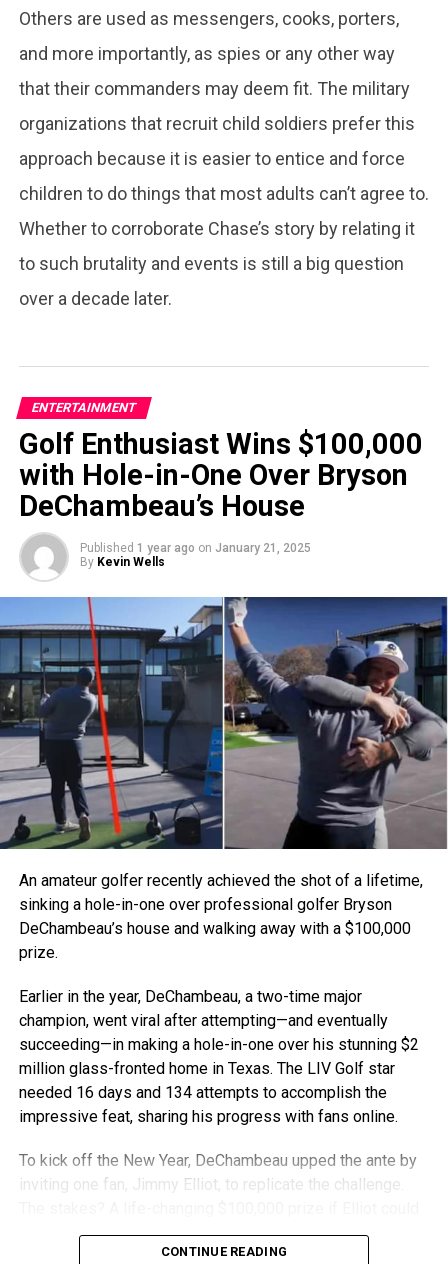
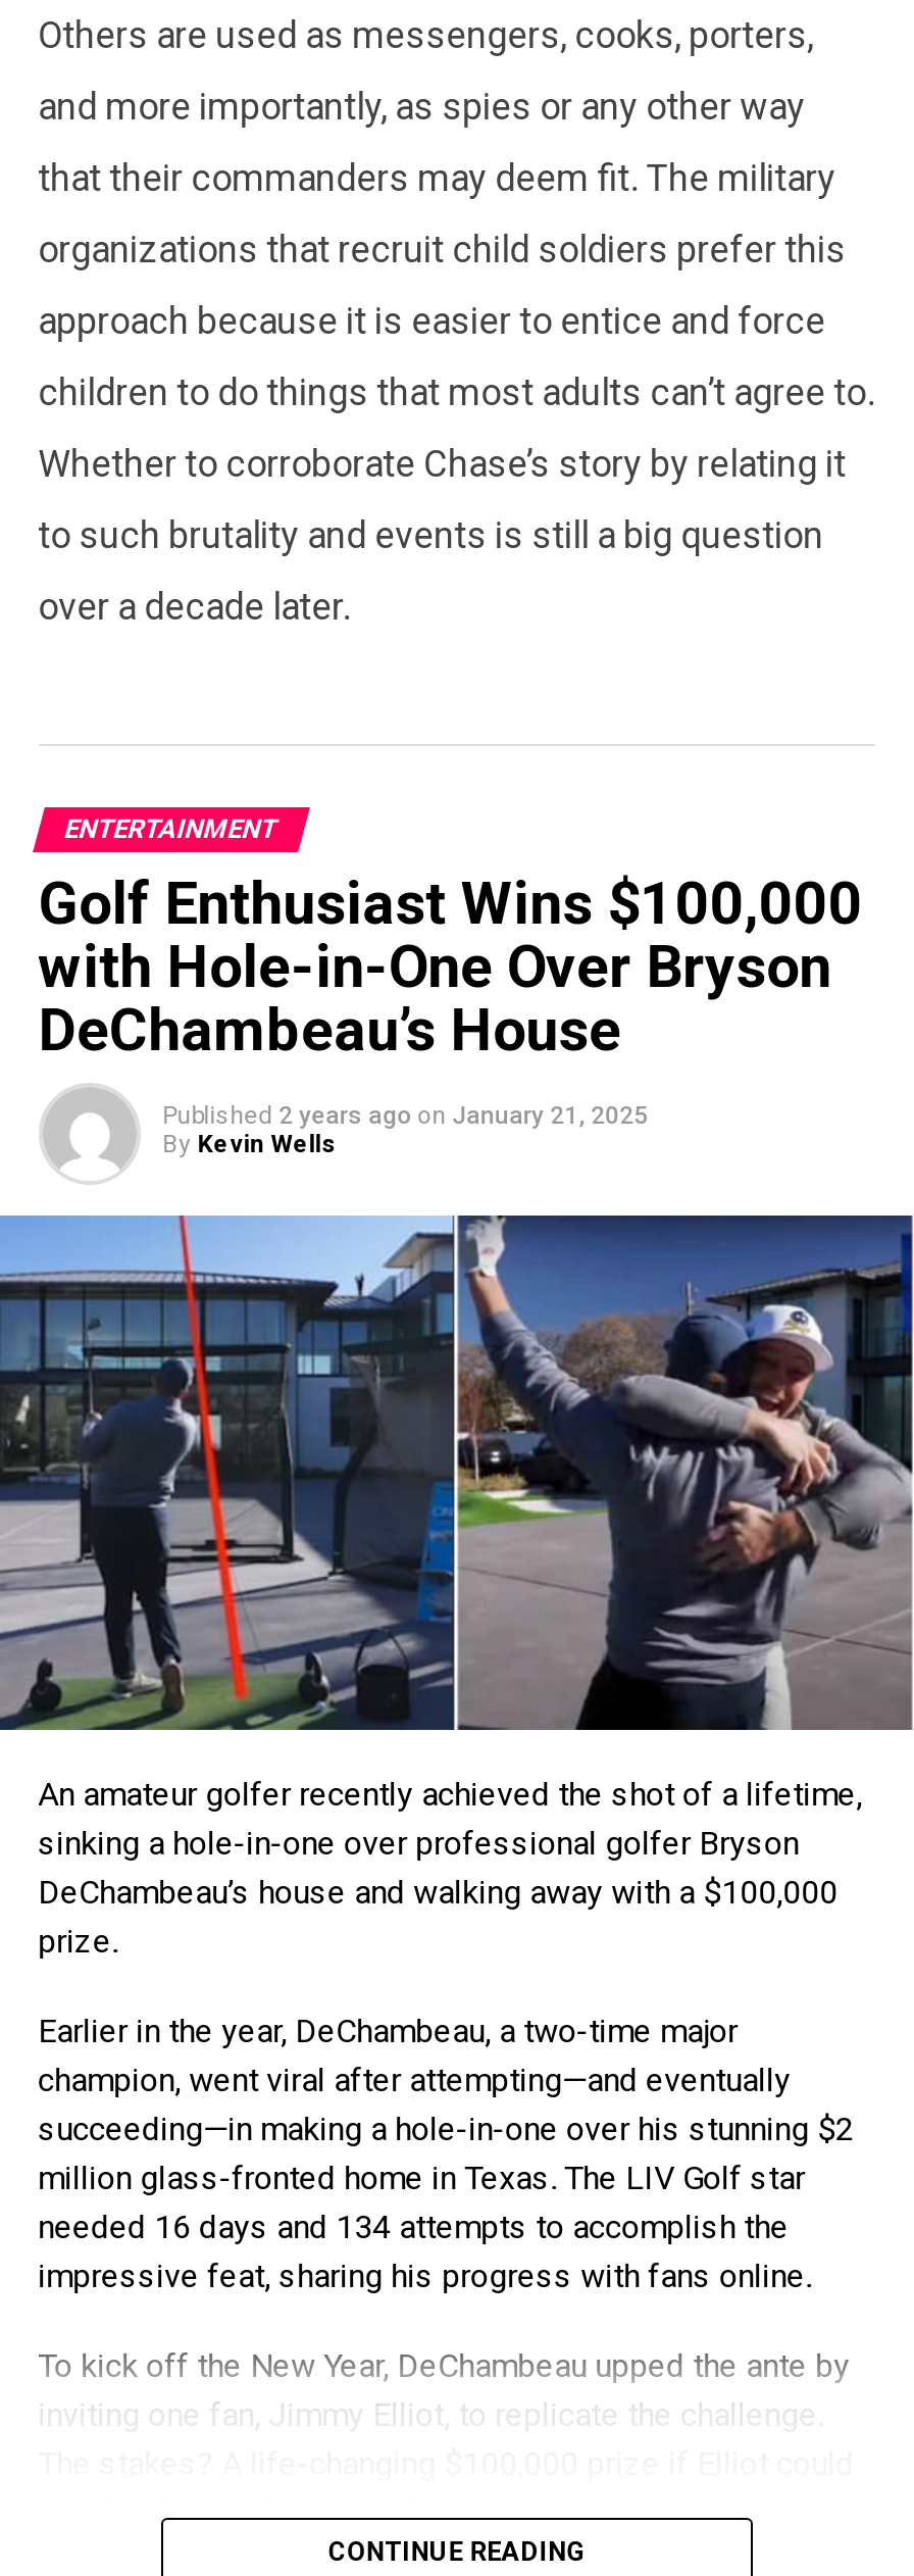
[80,541,311,555] Published 1 year ago on January 21, 2025 -> [163,1101,648,1130] Published 2 years ago on January 21, 2025

